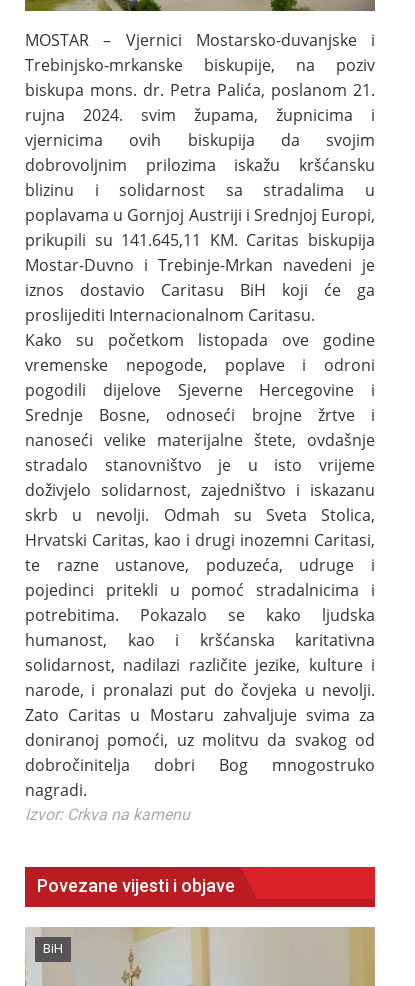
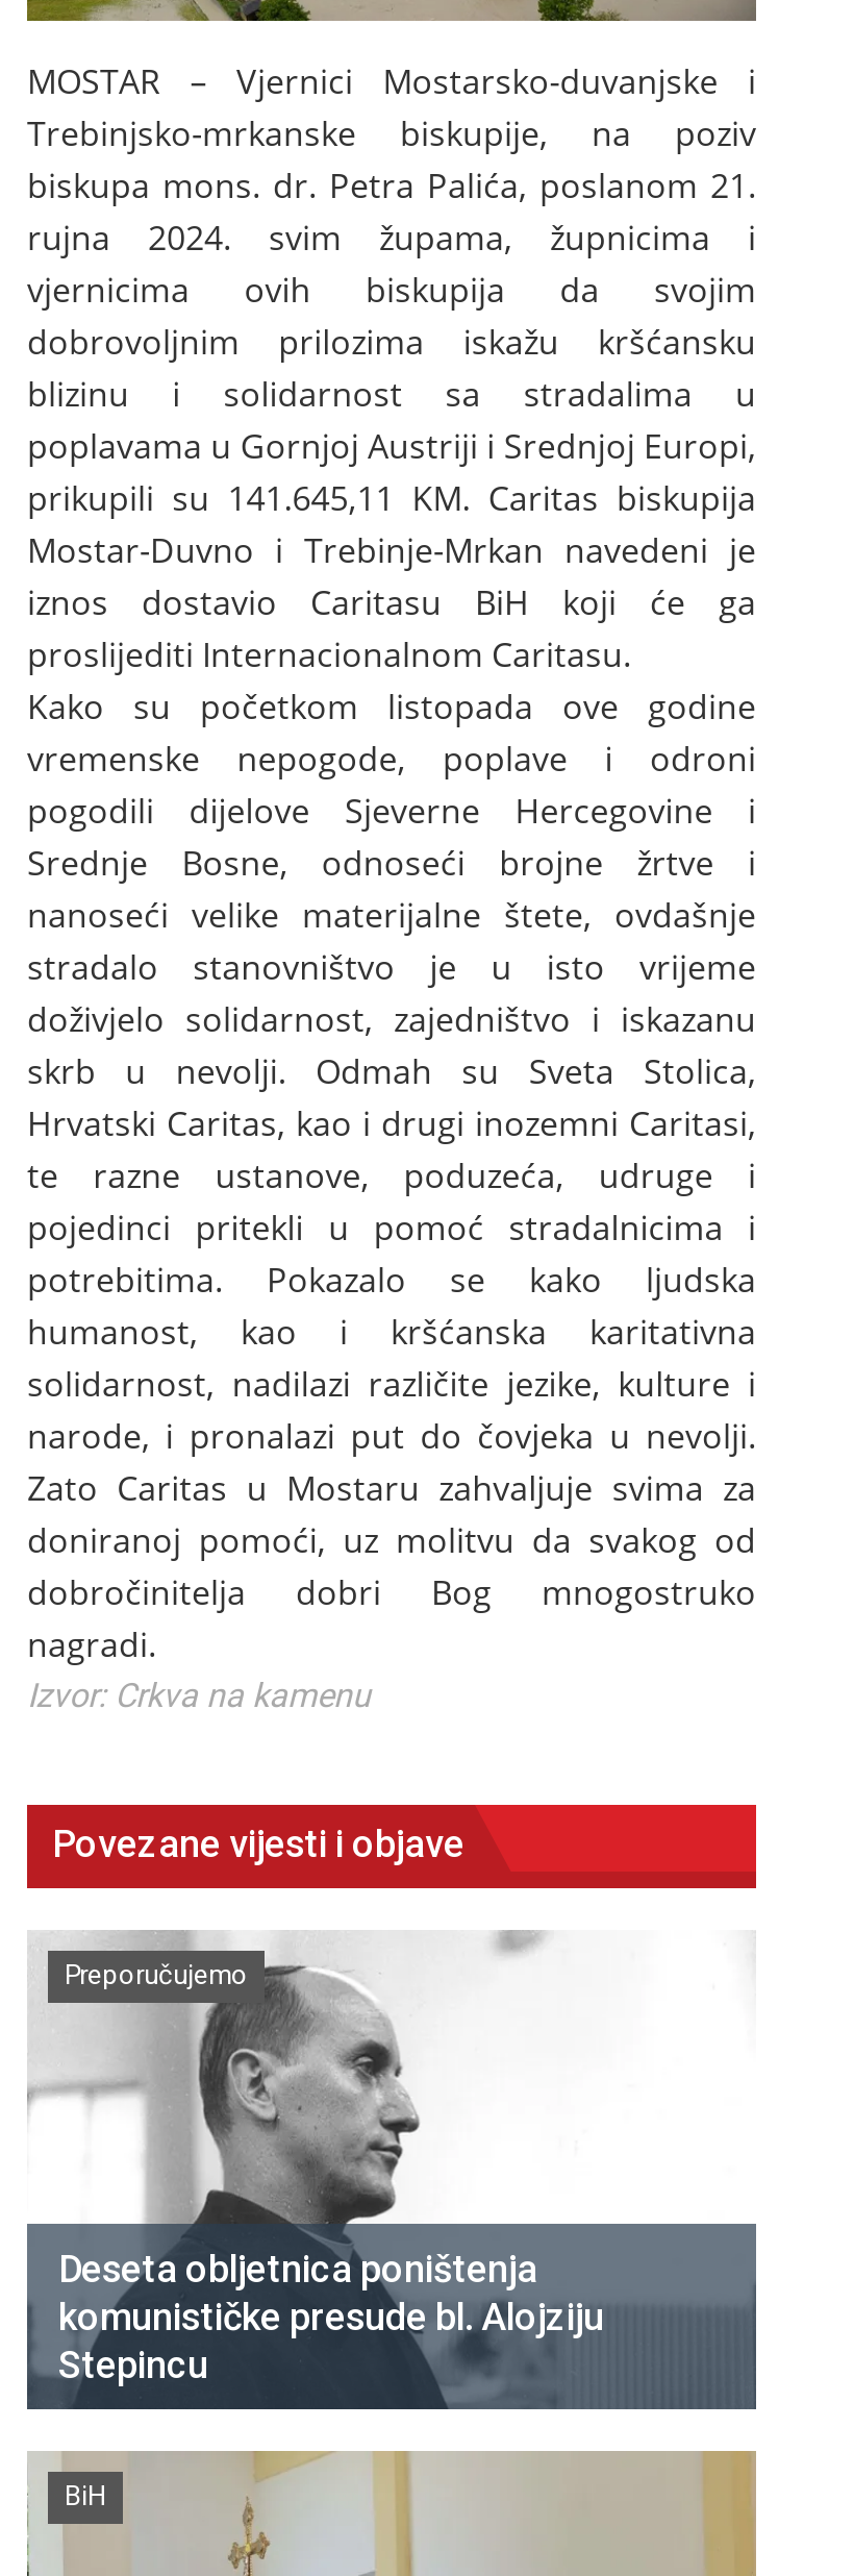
none -> [27,1934,758,2411] [image] | Preporučujemo
none -> [58,2248,604,2388] Deseta obljetnica poništenja | komunističke presude bl. Alojziju | Stepincu

